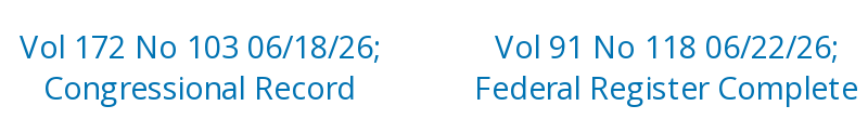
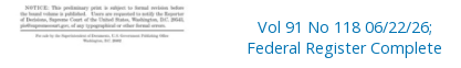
[20,26,380,108] Vol 172 No 103 06/18/26; | Congressional Record -> none

